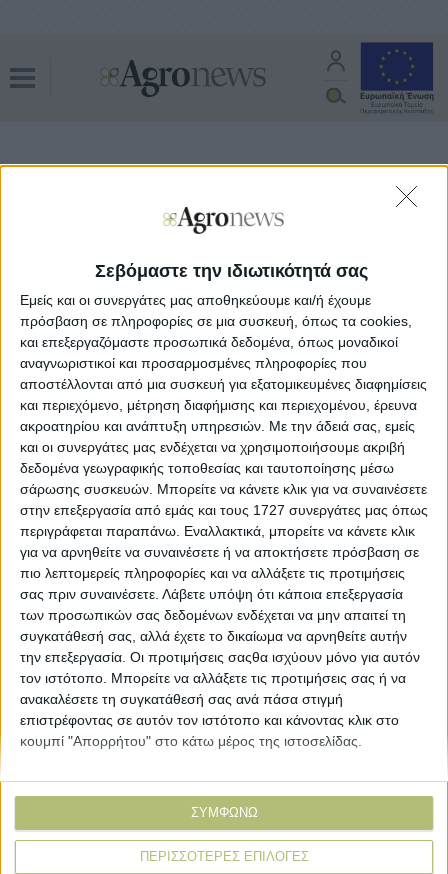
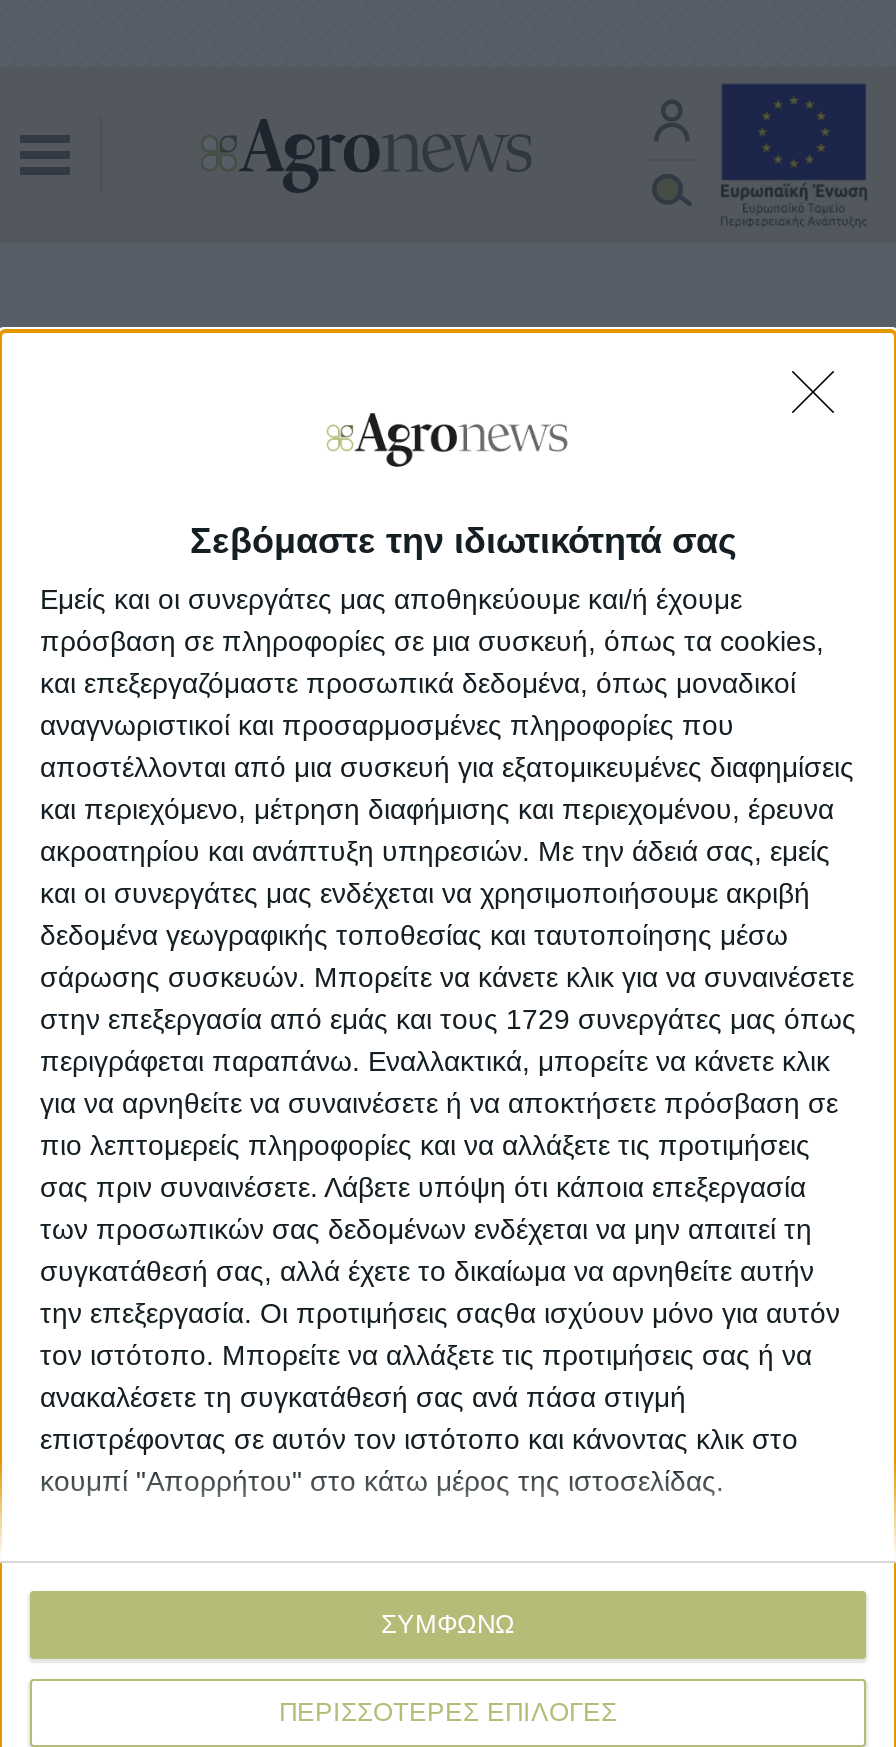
[20,502,428,518] στην επεξεργασία από εμάς και τους 1727 συνεργάτες μας όπως -> [40,1003,856,1035] στην επεξεργασία από εμάς και τους 1729 συνεργάτες μας όπως

